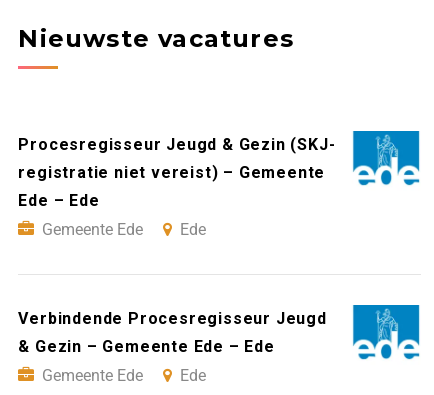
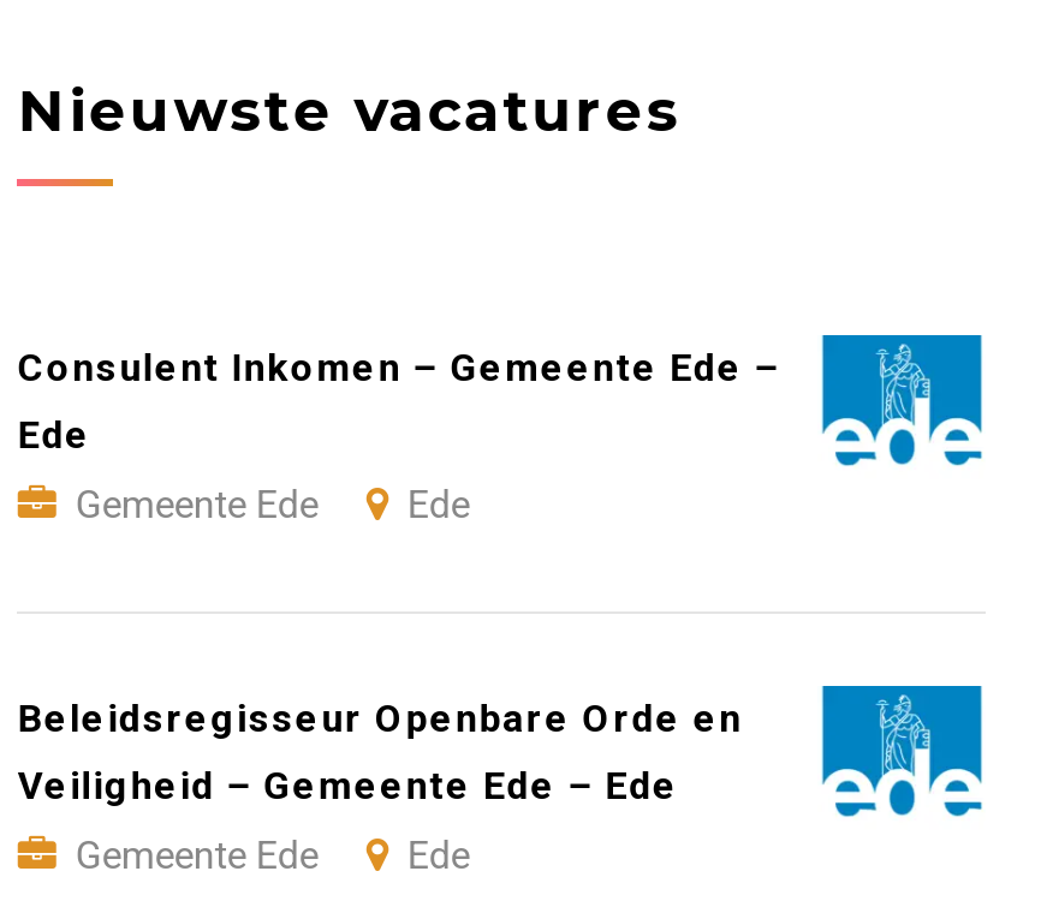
[18,135,335,210] Procesregisseur Jeugd & Gezin (SKJ- | registratie niet vereist) – Gemeente | Ede – Ede -> [18,344,780,457] Consulent Inkomen – Gemeente Ede – | Ede
[18,309,327,328] Verbindende Procesregisseur Jeugd -> [18,694,742,740] Beleidsregisseur Openbare Orde en
[18,337,275,356] & Gezin – Gemeente Ede – Ede -> [18,762,678,807] Veiligheid – Gemeente Ede – Ede

